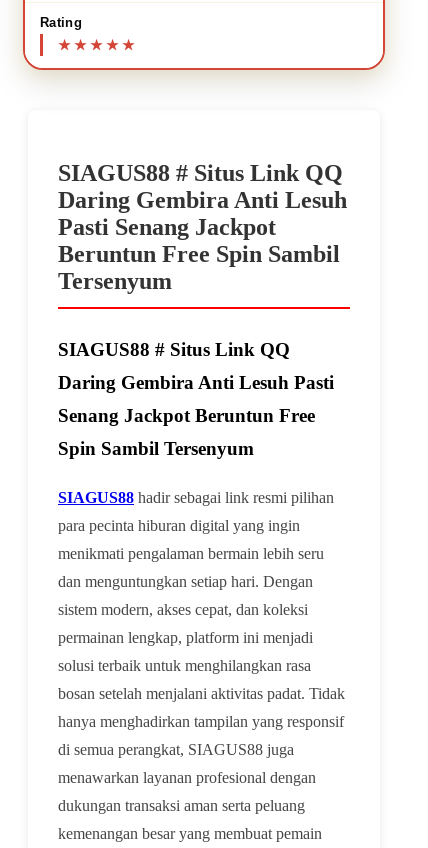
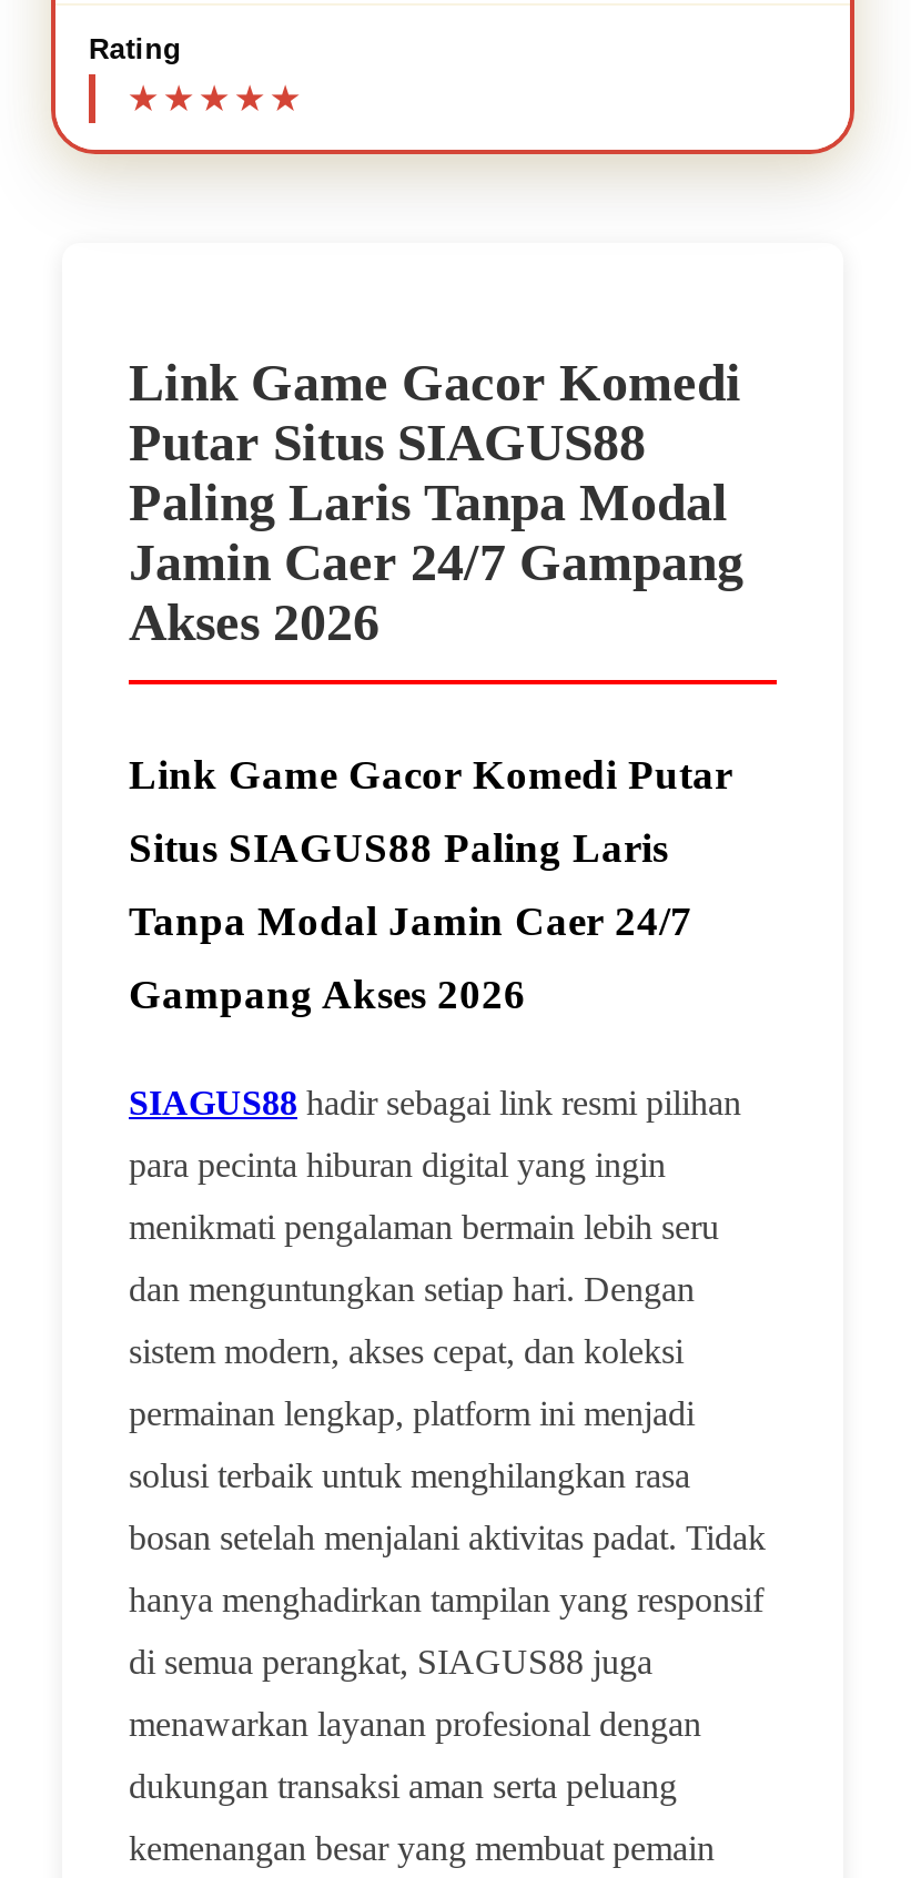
[58,160,347,294] SIAGUS88 # Situs Link QQ | Daring Gembira Anti Lesuh | Pasti Senang Jackpot | Beruntun Free Spin Sambil | Tersenyum -> [129,353,743,651] Link Game Gacor Komedi | Putar Situs SIAGUS88 | Paling Laris Tanpa Modal | Jamin Caer 24/7 Gampang | Akses 2026
[58,339,290,360] SIAGUS88 # Situs Link QQ -> [129,751,732,797] Link Game Gacor Komedi Putar
[58,372,334,393] Daring Gembira Anti Lesuh Pasti -> [129,824,668,870] Situs SIAGUS88 Paling Laris
[58,405,315,426] Senang Jackpot Beruntun Free -> [129,897,692,944] Tanpa Modal Jamin Caer 24/7
[58,438,254,459] Spin Sambil Tersenyum -> [129,970,526,1017] Gampang Akses 2026

